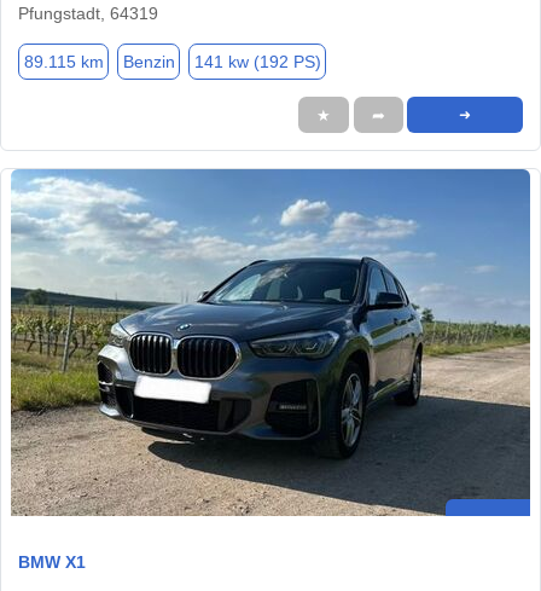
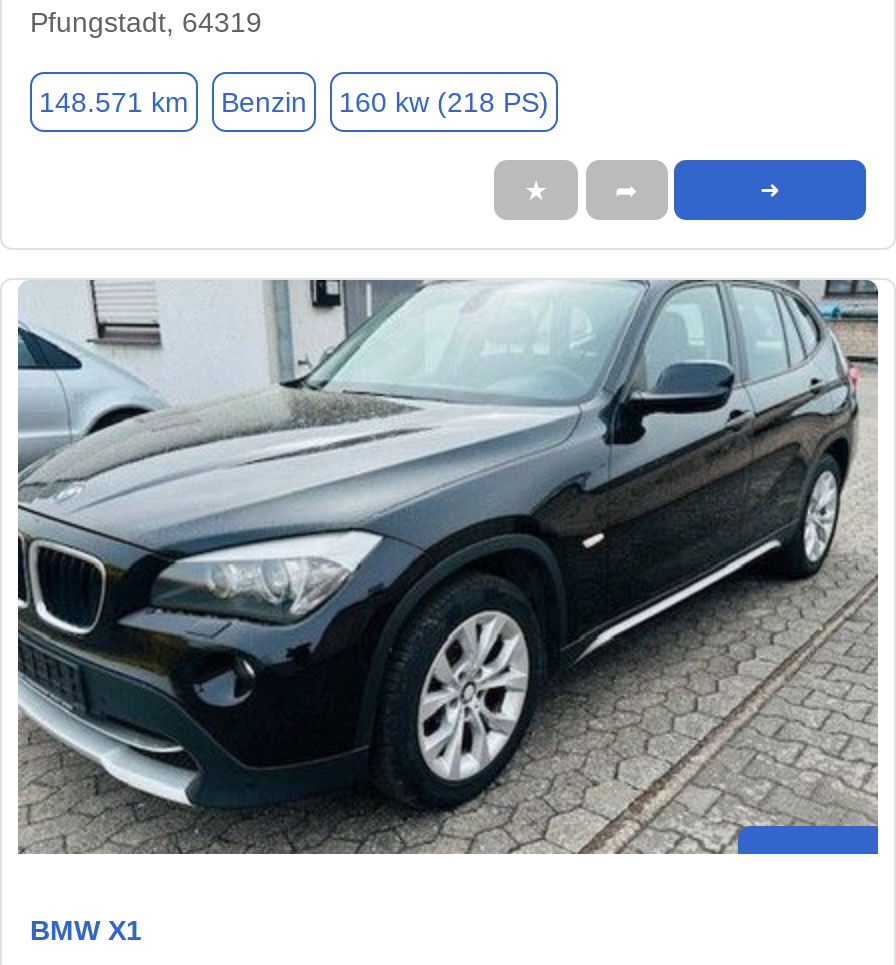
[24,52,103,71] 89.115 km -> [39,86,189,118] 148.571 km
[194,52,321,71] 141 kw (192 PS) -> [339,86,549,118] 160 kw (218 PS)
[10,168,530,516] [image] -> [16,278,880,854] [image]

